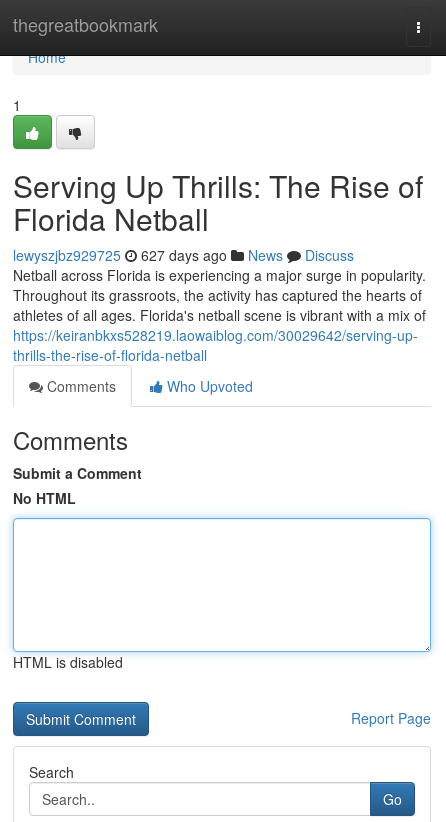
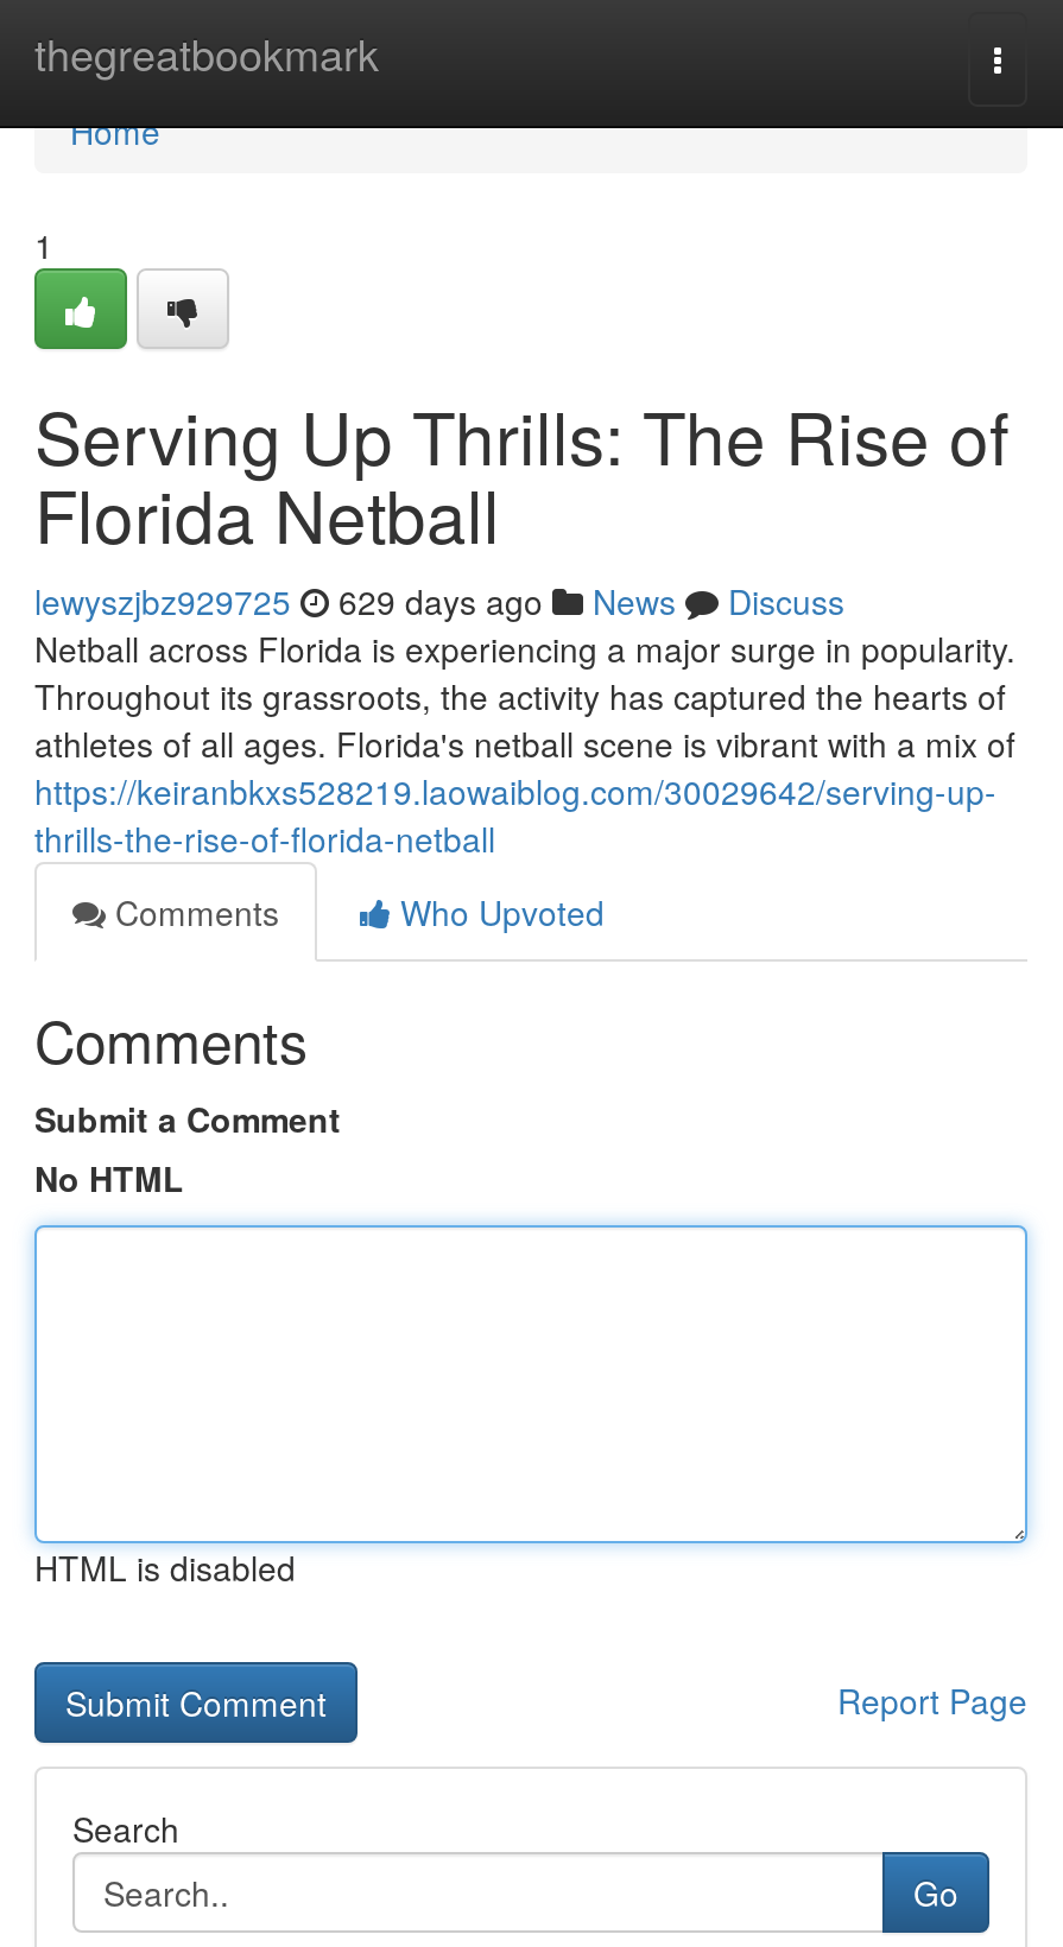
[13,245,354,265] lewyszjbz929725 627 days ago News Discuss -> [34,577,844,624] lewyszjbz929725 629 days ago News Discuss

